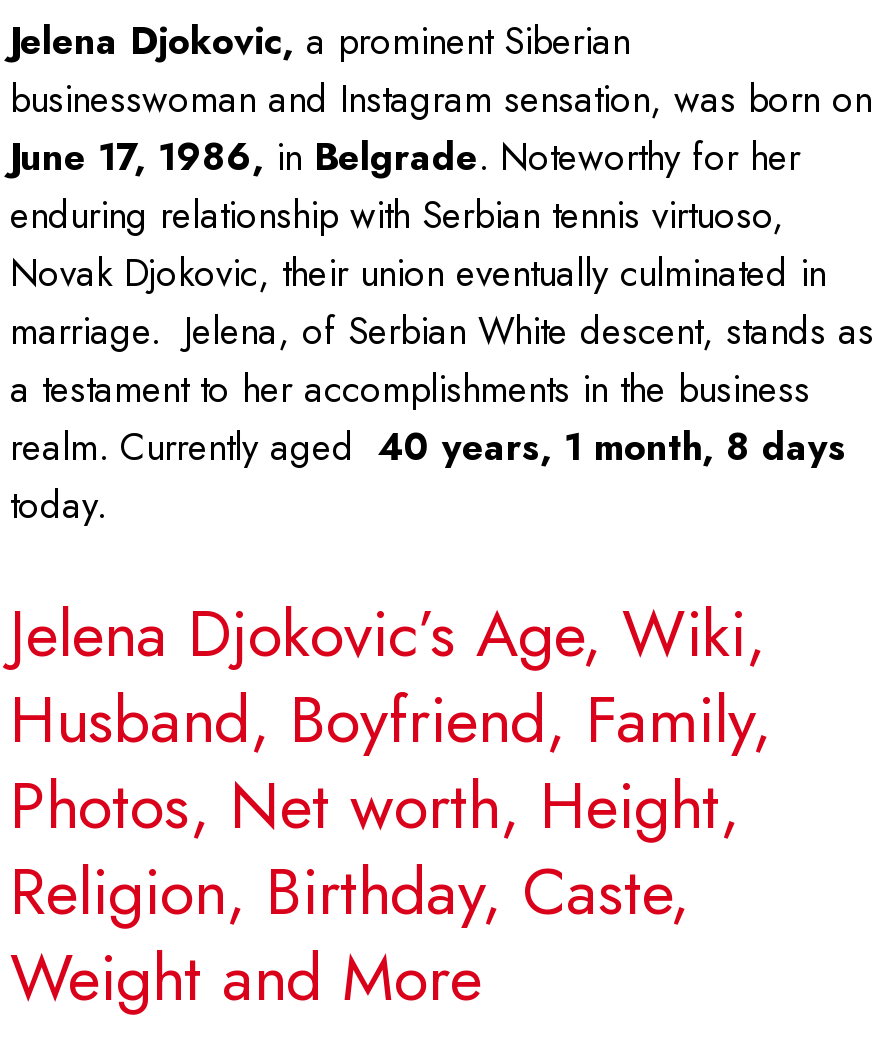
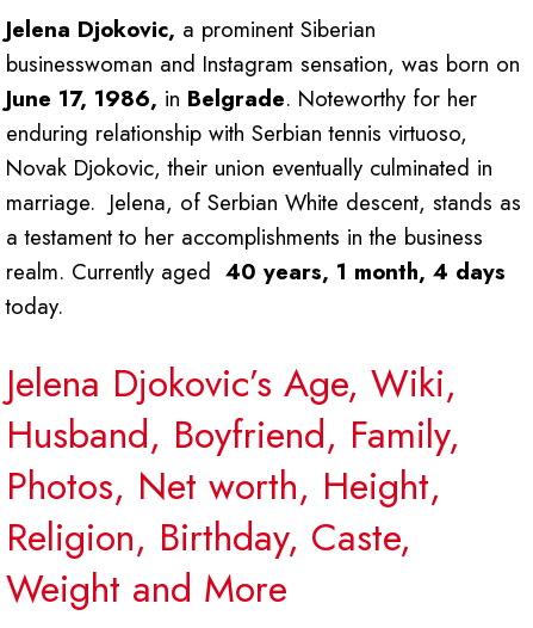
[10,421,846,475] realm. Currently aged 40 years, 1 month, 8 days -> [6,256,506,288] realm. Currently aged 40 years, 1 month, 4 days

